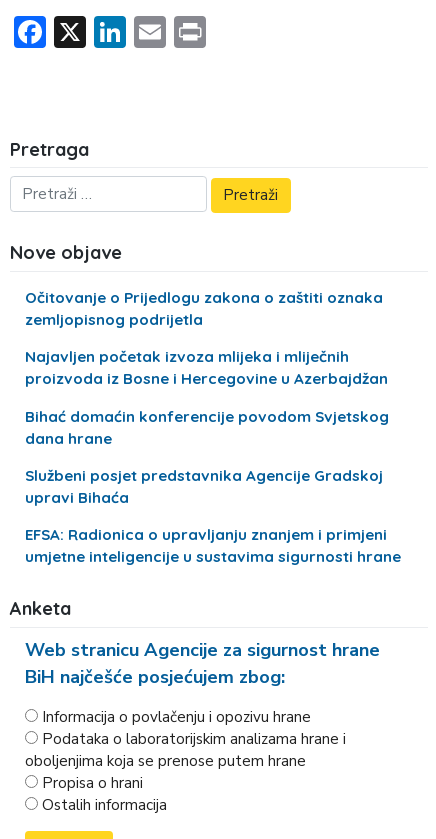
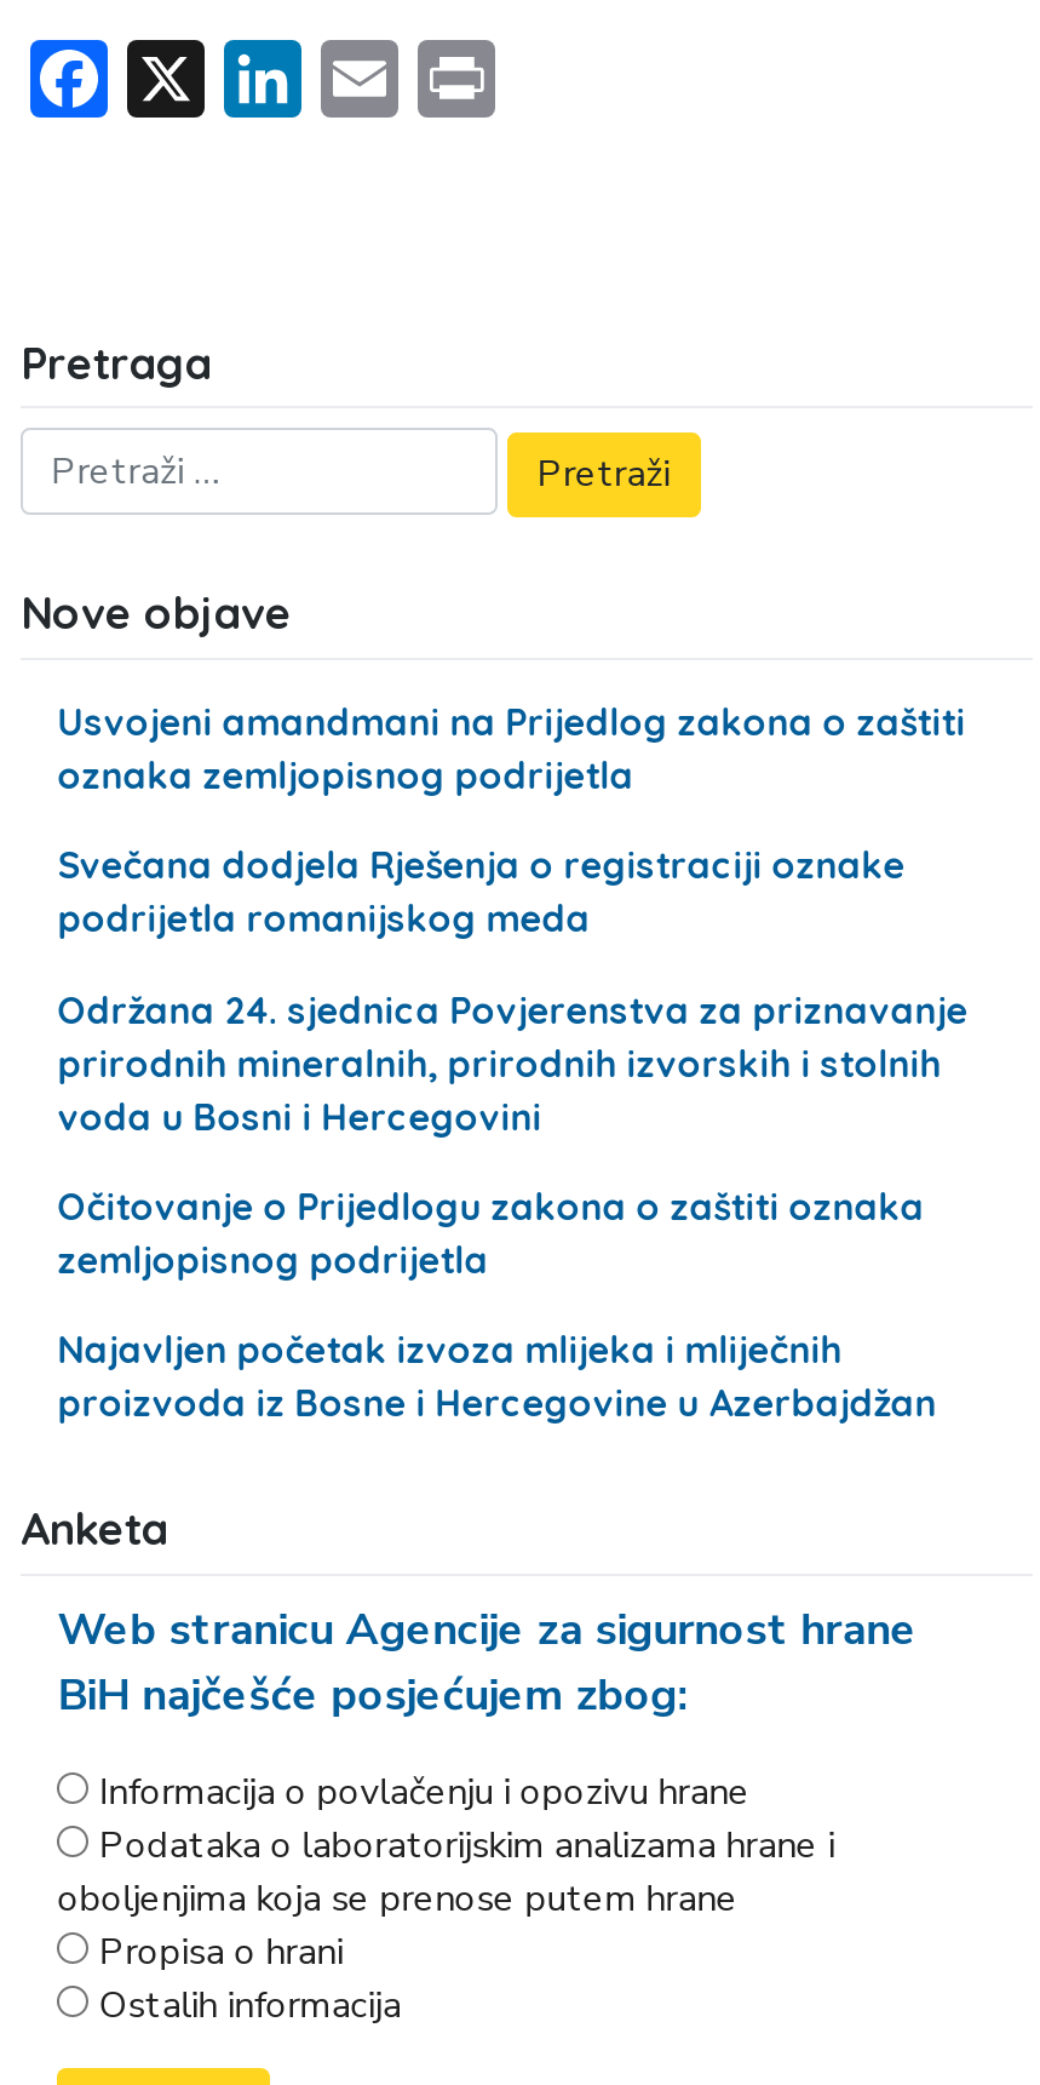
none -> [57,700,968,1139] Usvojeni amandmani na Prijedlog zakona o zaštiti | oznaka zemljopisnog podrijetla | Svečana dodjela Rješenja o registraciji oznake | podrijetla romanijskog meda | Održana 24. sjednica Povjerenstva za priznavanje | prirodnih mineralnih, prirodnih izvorskih i stolnih | voda u Bosni i Hercegovini
moved [25,288,388,388] -> [57,1183,936,1426]: Očitovanje o Prijedlogu zakona o zaštiti oznaka | zemljopisnog podrijetla | Najavljen početak izvoza mlijeka i mliječnih | proizvoda iz Bosne i Hercegovine u Azerbajdžan
[25,407,401,566] Bihać domaćin konferencije povodom Svjetskog | dana hrane | Službeni posjet predstavnika Agencije Gradskoj | upravi Bihaća | EFSA: Radionica o upravljanju znanjem i primjeni | umjetne inteligencije u sustavima sigurnosti hrane -> none

